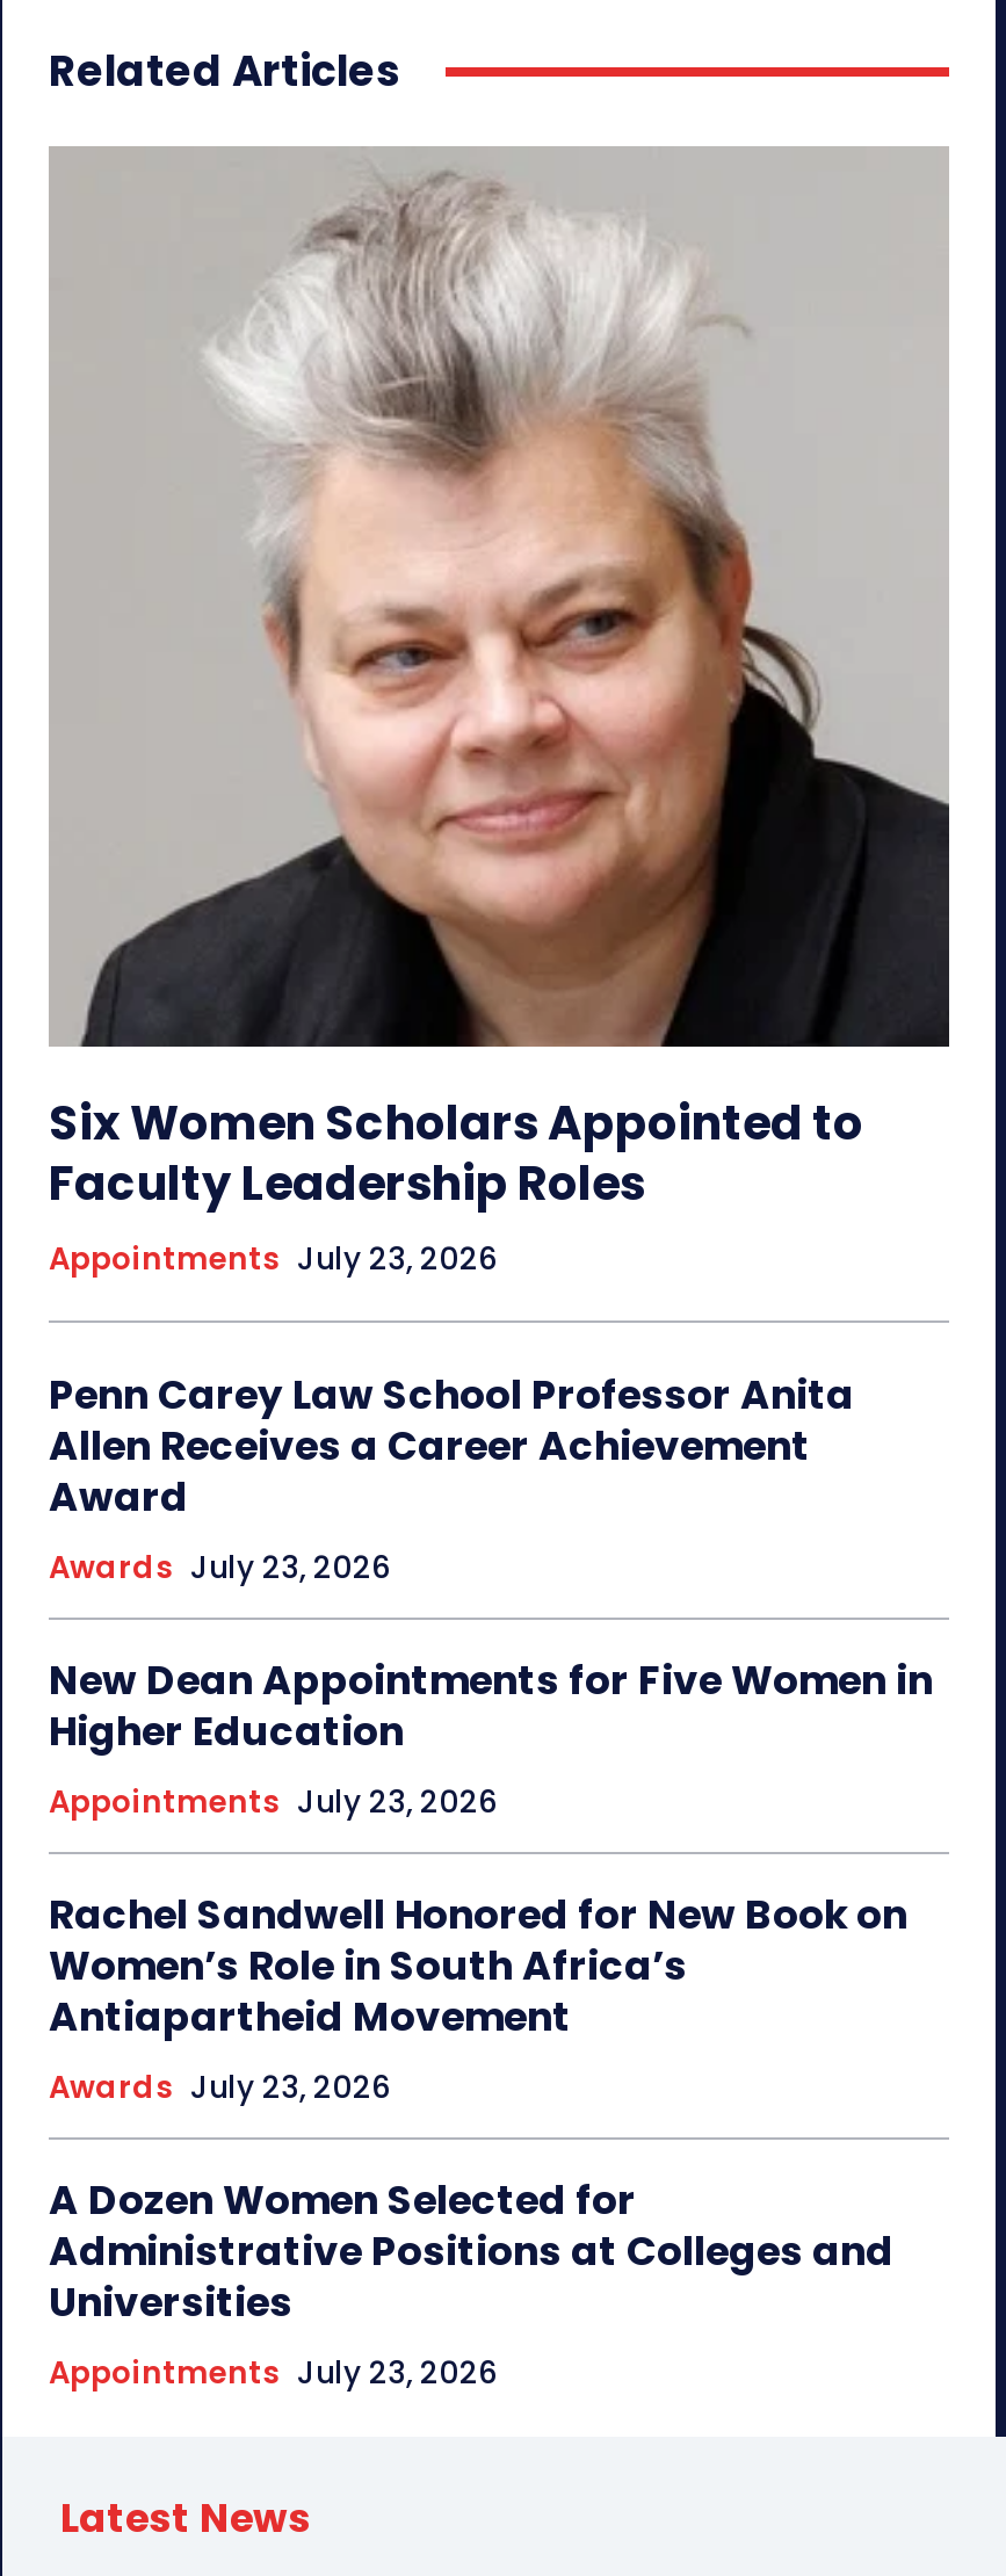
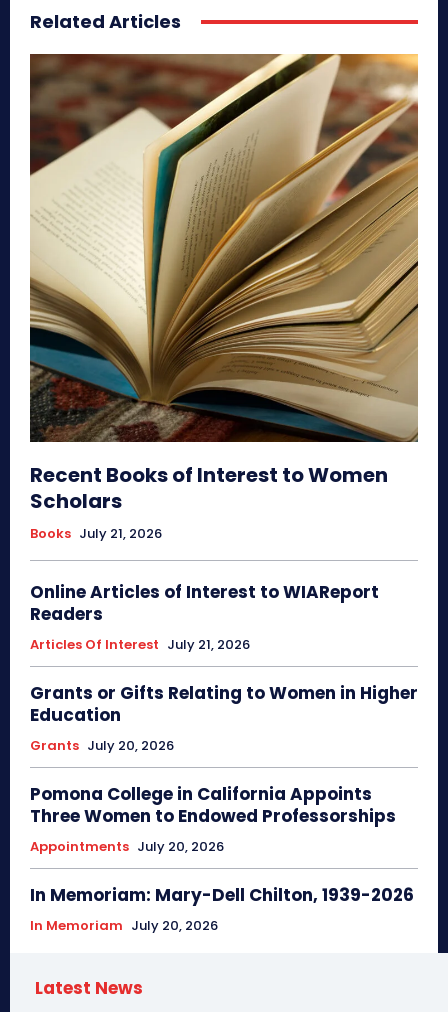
[49,146,951,1282] [image] | Six Women Scholars Appointed to | Faculty Leadership Roles | Appointments July 23, 2026 -> [30,53,419,543] [image] | Recent Books of Interest to Women | Scholars | Books July 21, 2026
[49,1368,854,1591] Penn Carey Law School Professor Anita | Allen Receives a Career Achievement | Award | Awards July 23, 2026 -> [30,580,379,654] Online Articles of Interest to WIAReport | Readers | Articles Of Interest July 21, 2026
[49,1653,933,1825] New Dean Appointments for Five Women in | Higher Education | Appointments July 23, 2026 -> [30,681,418,755] Grants or Gifts Relating to Women in Higher | Education | Grants July 20, 2026
[49,1888,907,2110] Rachel Sandwell Honored for New Book on | Women’s Role in South Africa’s | Antiapartheid Movement | Awards July 23, 2026 -> [30,782,396,856] Pomona College in California Appoints | Three Women to Endowed Professorships | Appointments July 20, 2026
[49,2173,893,2396] A Dozen Women Selected for | Administrative Positions at Colleges and | Universities | Appointments July 23, 2026 -> [30,883,414,935] In Memoriam: Mary-Dell Chilton, 1939-2026 | In Memoriam July 20, 2026

